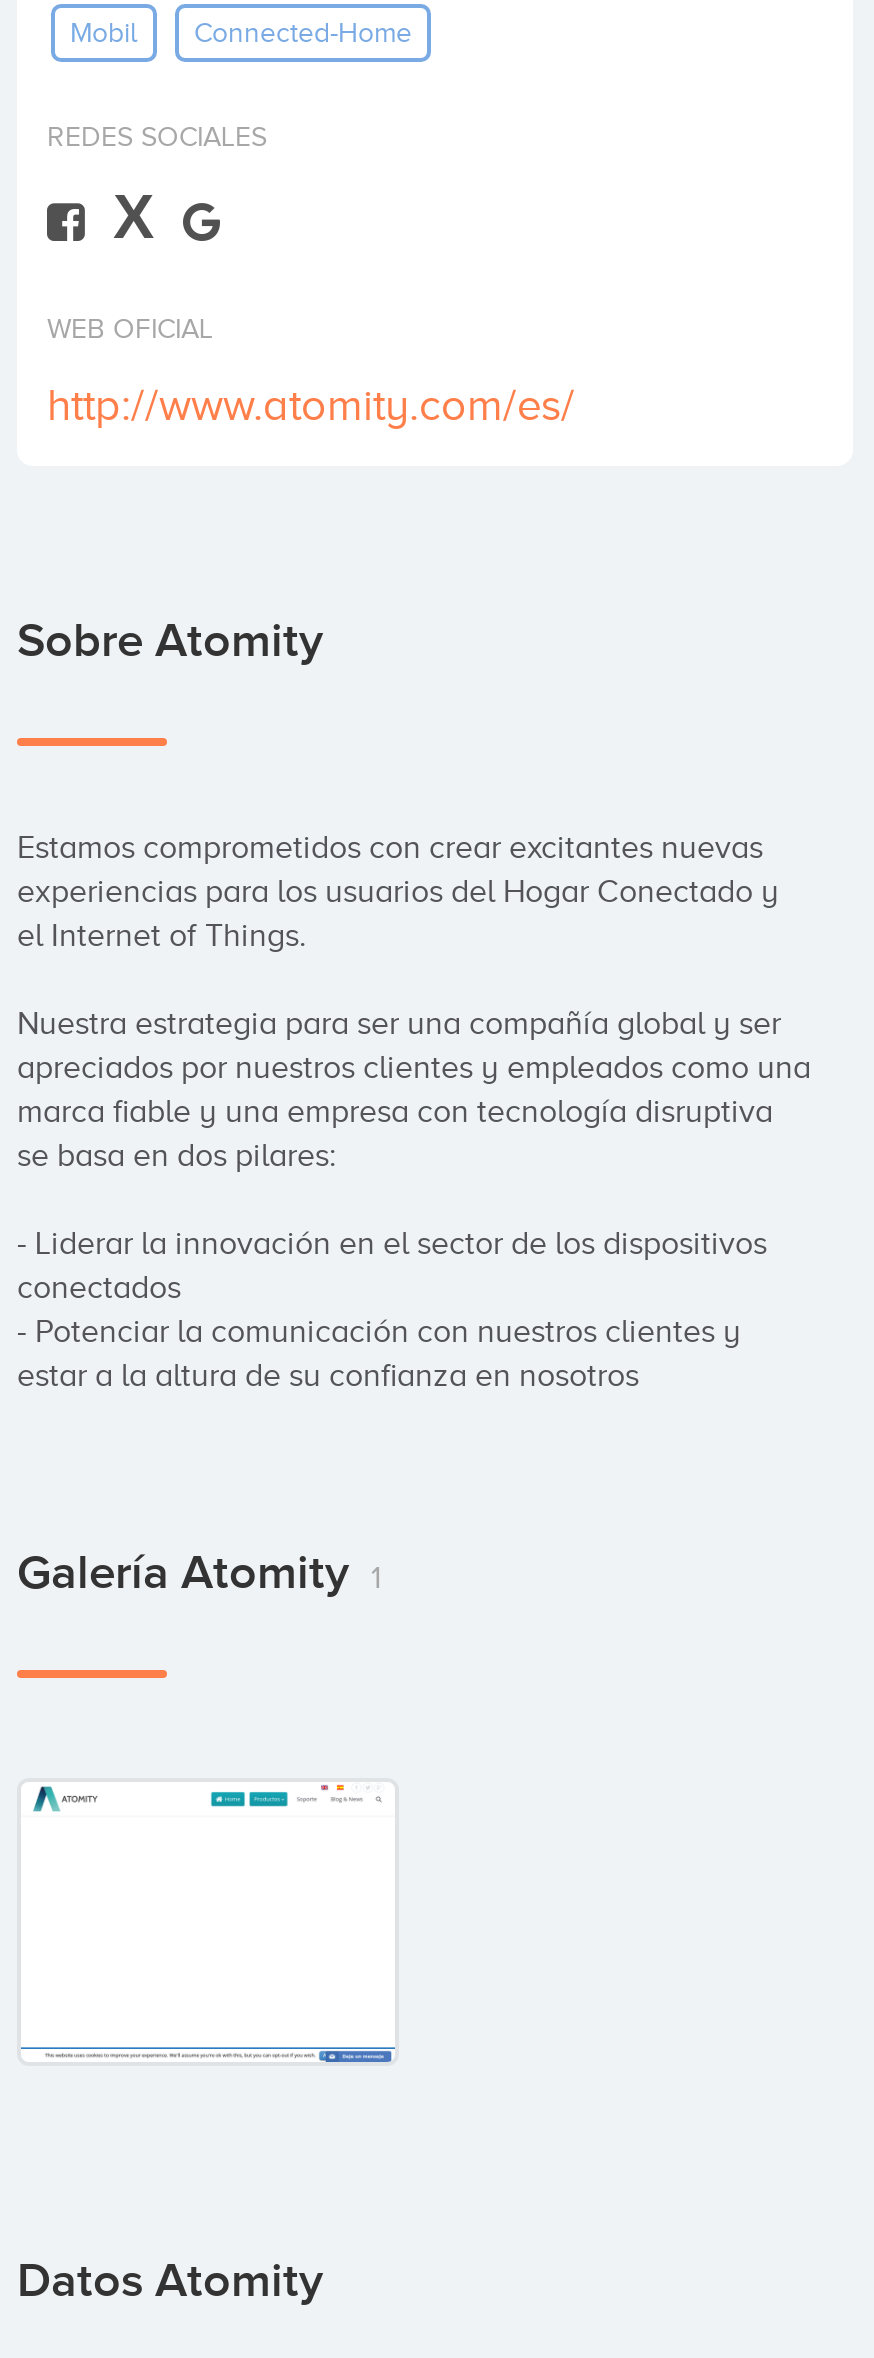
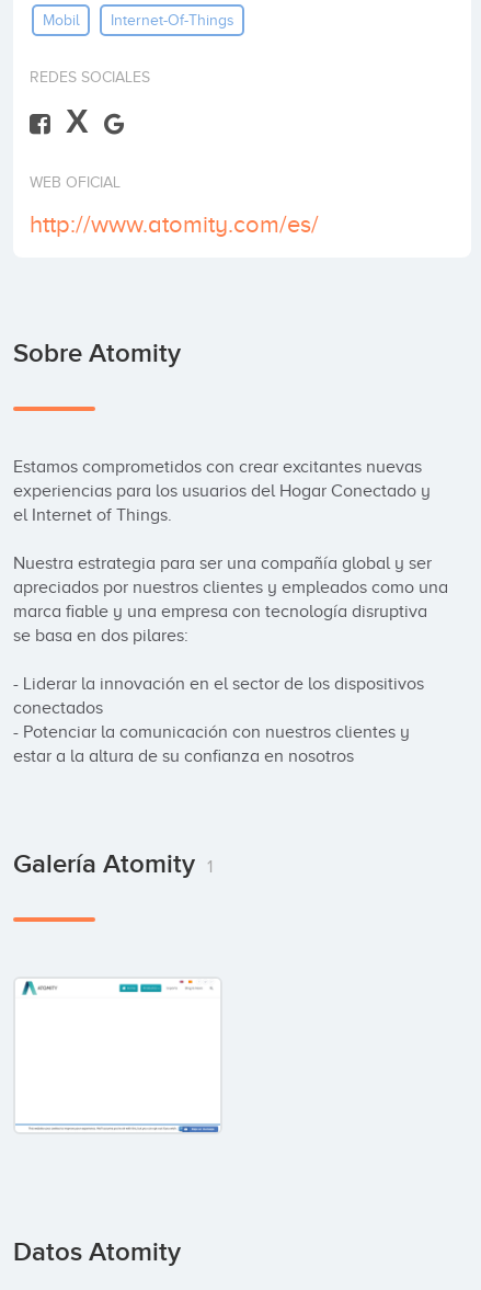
[194,17,412,47] Connected-Home -> [110,12,234,28] Internet-Of-Things

